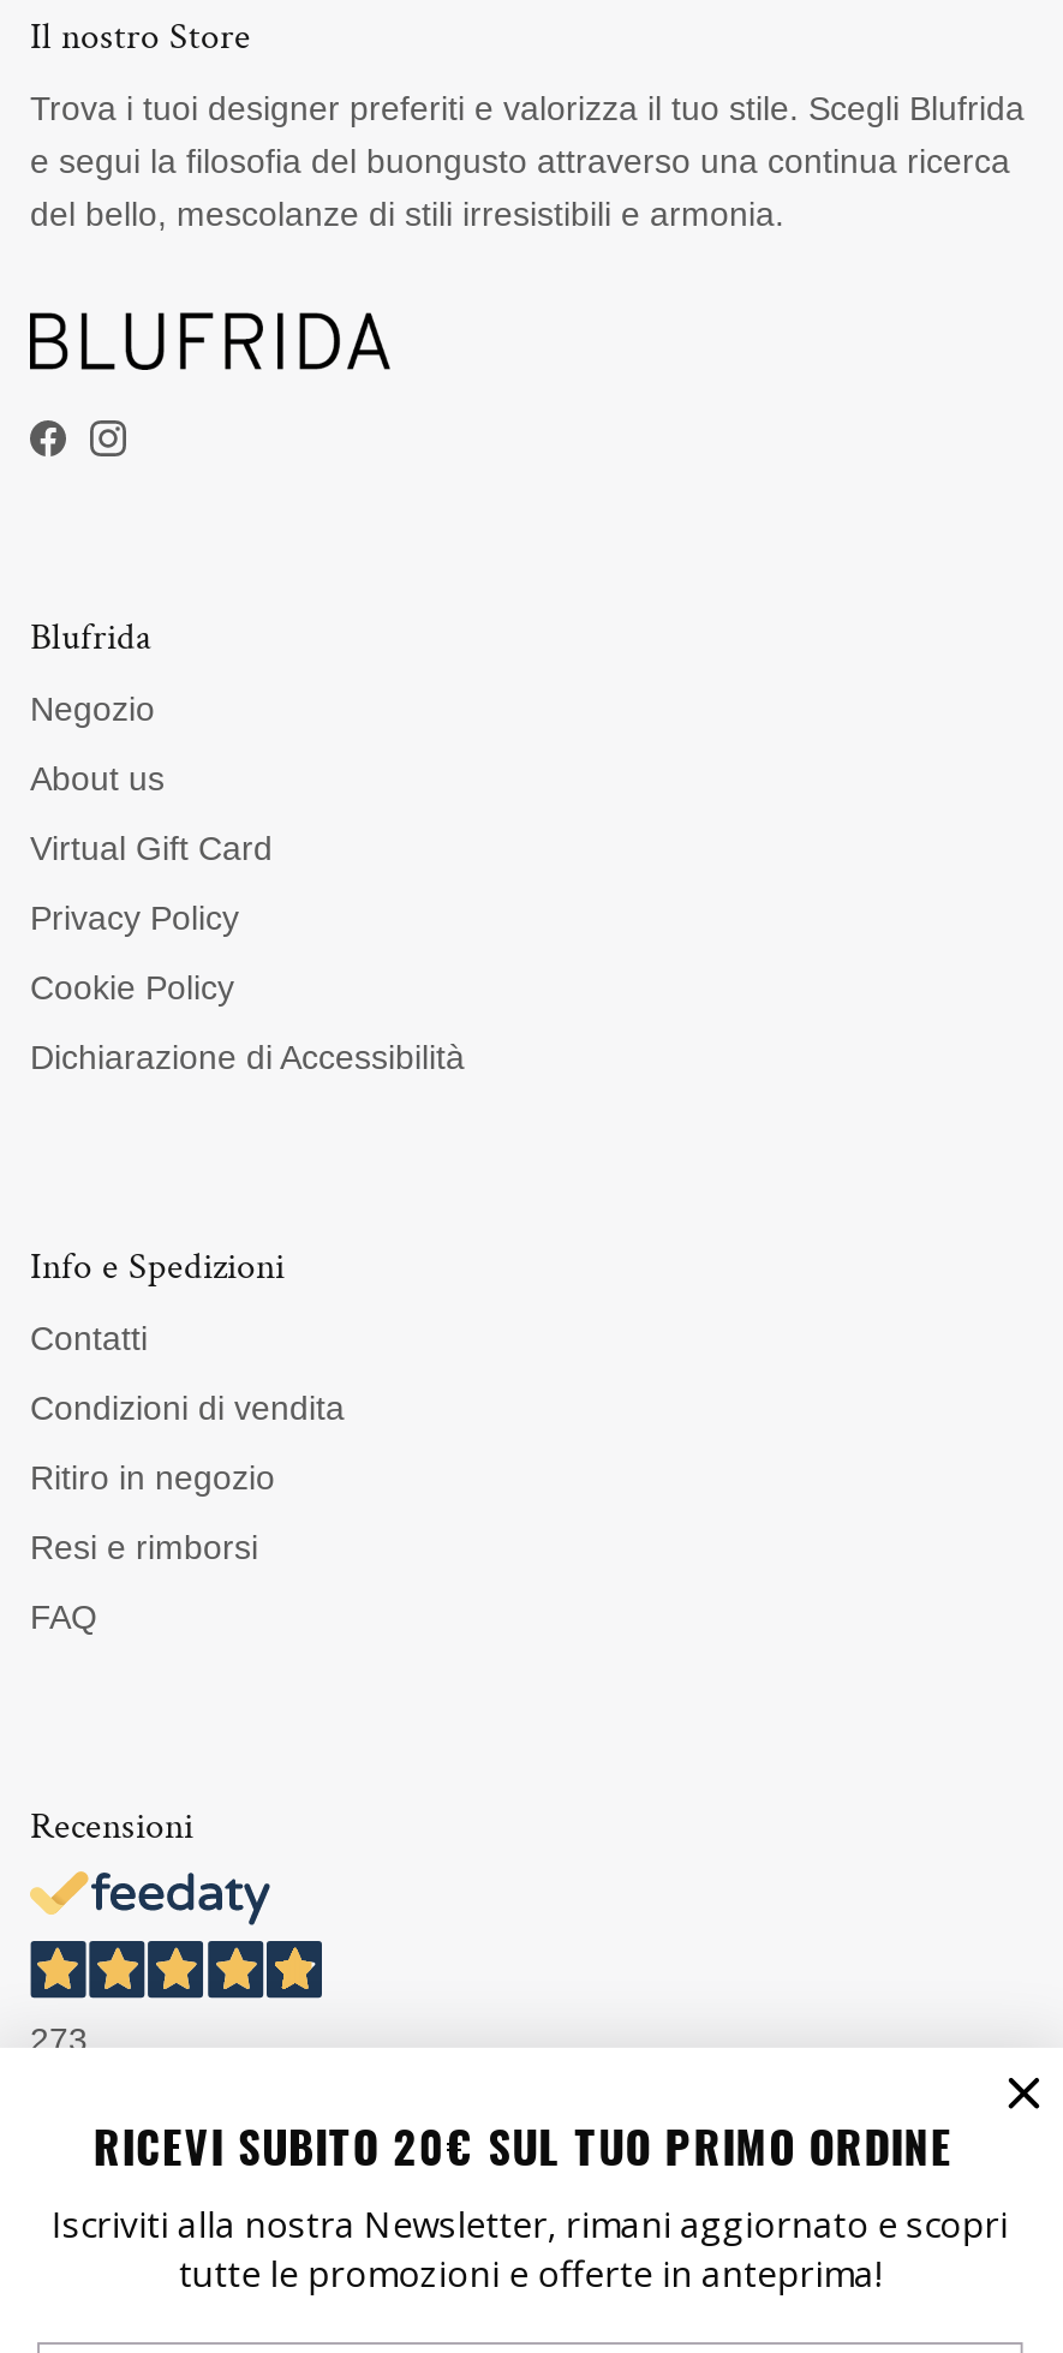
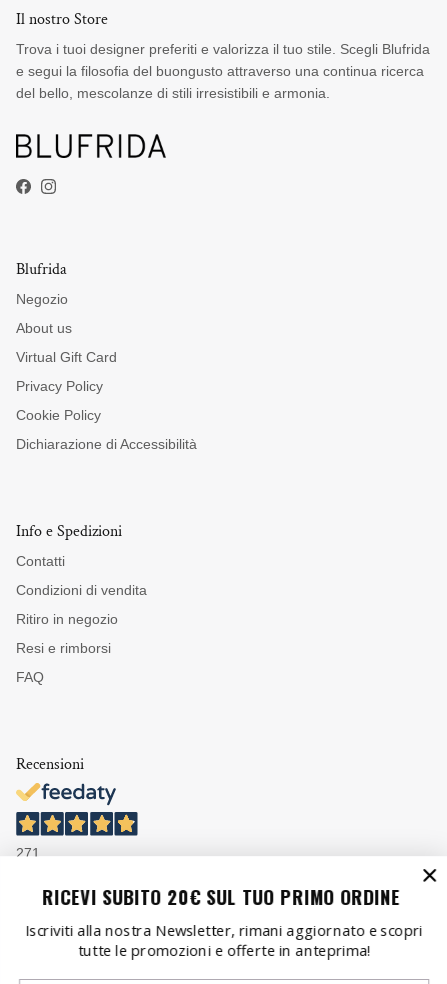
[30,2020,88,2058] 273 -> [16,845,40,861] 271

